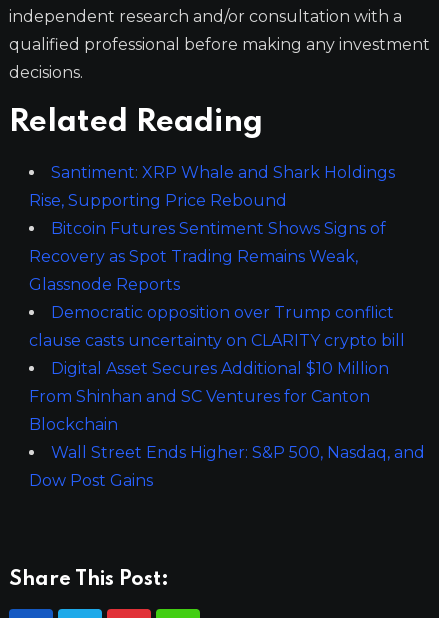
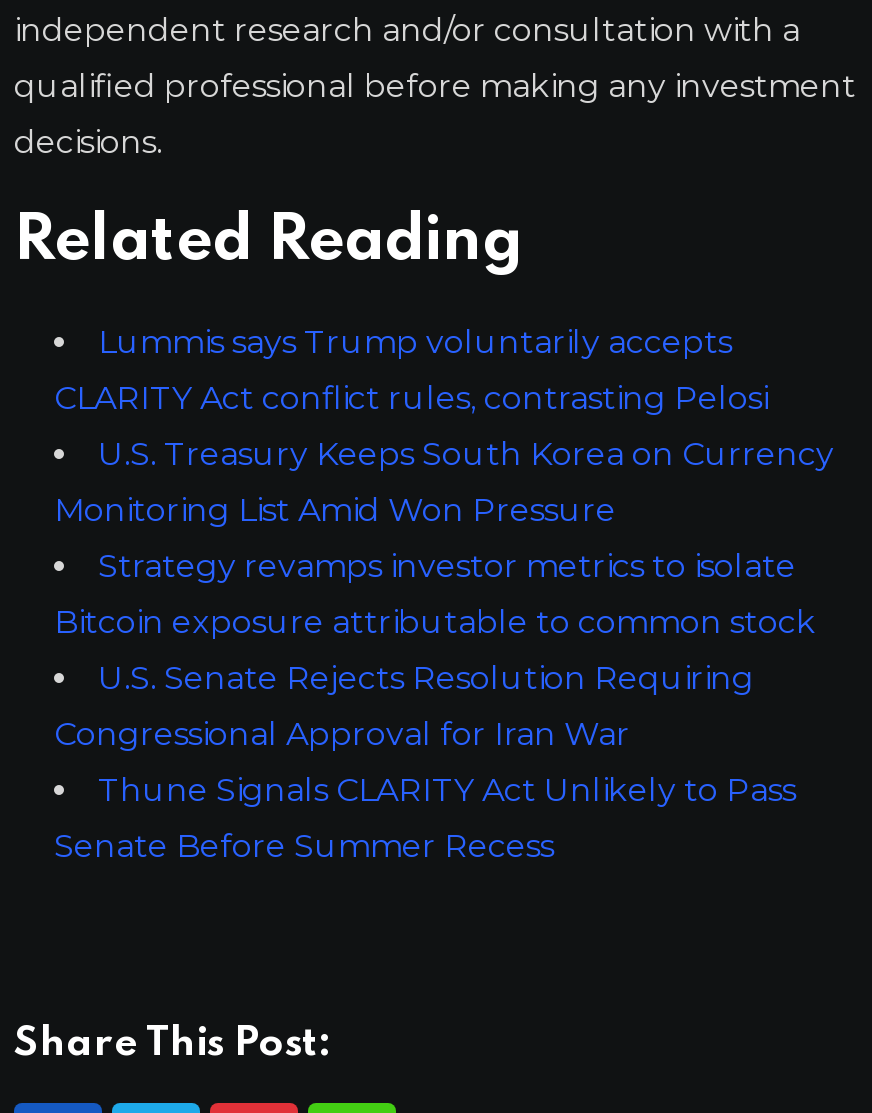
[29,162,425,489] Santiment: XRP Whale and Shark Holdings | Rise, Supporting Price Rebound | Bitcoin Futures Sentiment Shows Signs of | Recovery as Spot Trading Remains Weak, | Glassnode Reports | Democratic opposition over Trump conflict | clause casts uncertainty on CLARITY crypto bill | Digital Asset Secures Additional $10 Million | From Shinhan and SC Ventures for Canton | Blockchain | Wall Street Ends Higher: S&P 500, Nasdaq, and | Dow Post Gains -> [54,324,834,866] Lummis says Trump voluntarily accepts | CLARITY Act conflict rules, contrasting Pelosi | U.S. Treasury Keeps South Korea on Currency | Monitoring List Amid Won Pressure | Strategy revamps investor metrics to isolate | Bitcoin exposure attributable to common stock | U.S. Senate Rejects Resolution Requiring | Congressional Approval for Iran War | Thune Signals CLARITY Act Unlikely to Pass | Senate Before Summer Recess

